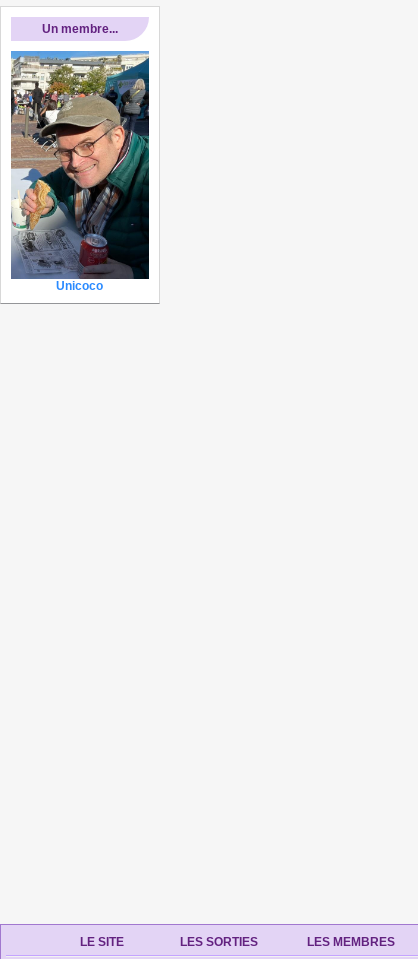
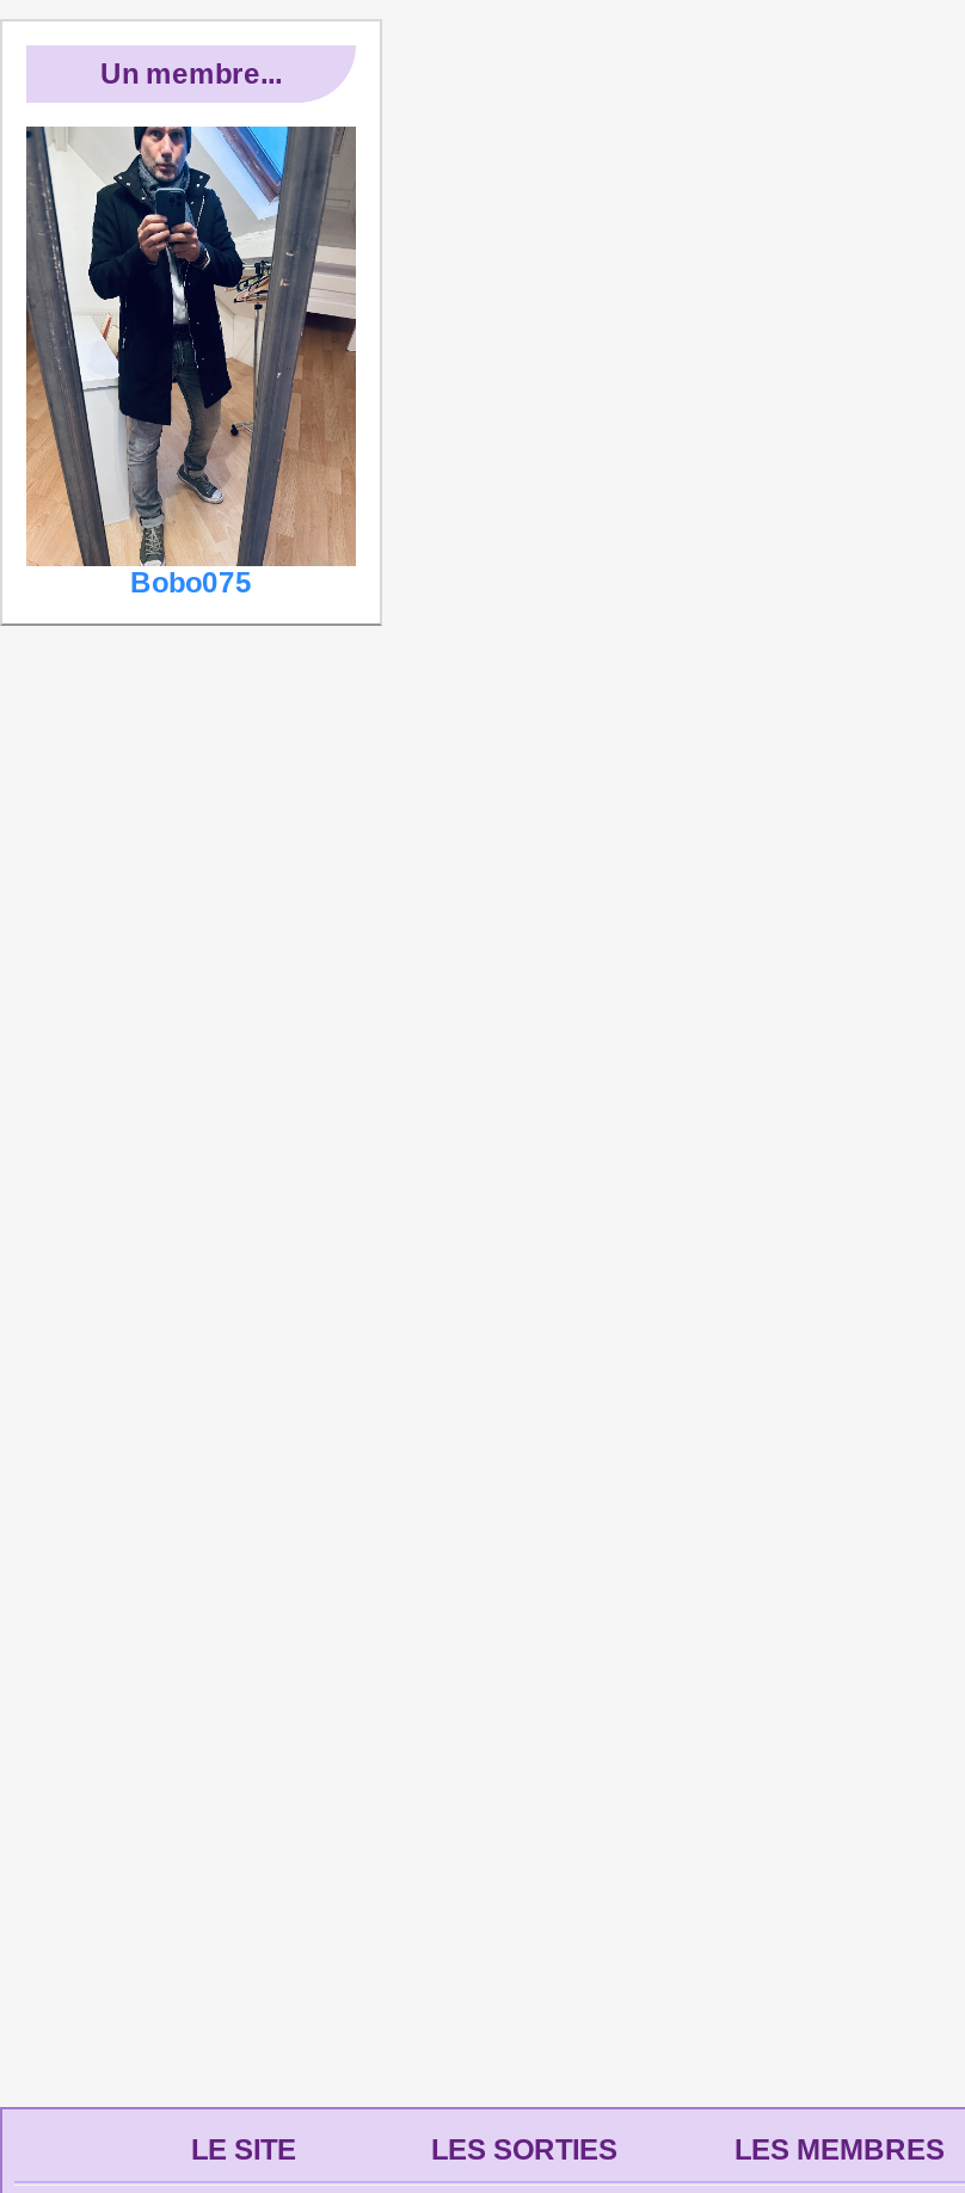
[10,50,150,293] [image] | Unicoco -> [26,124,358,600] [image] | Bobo075

